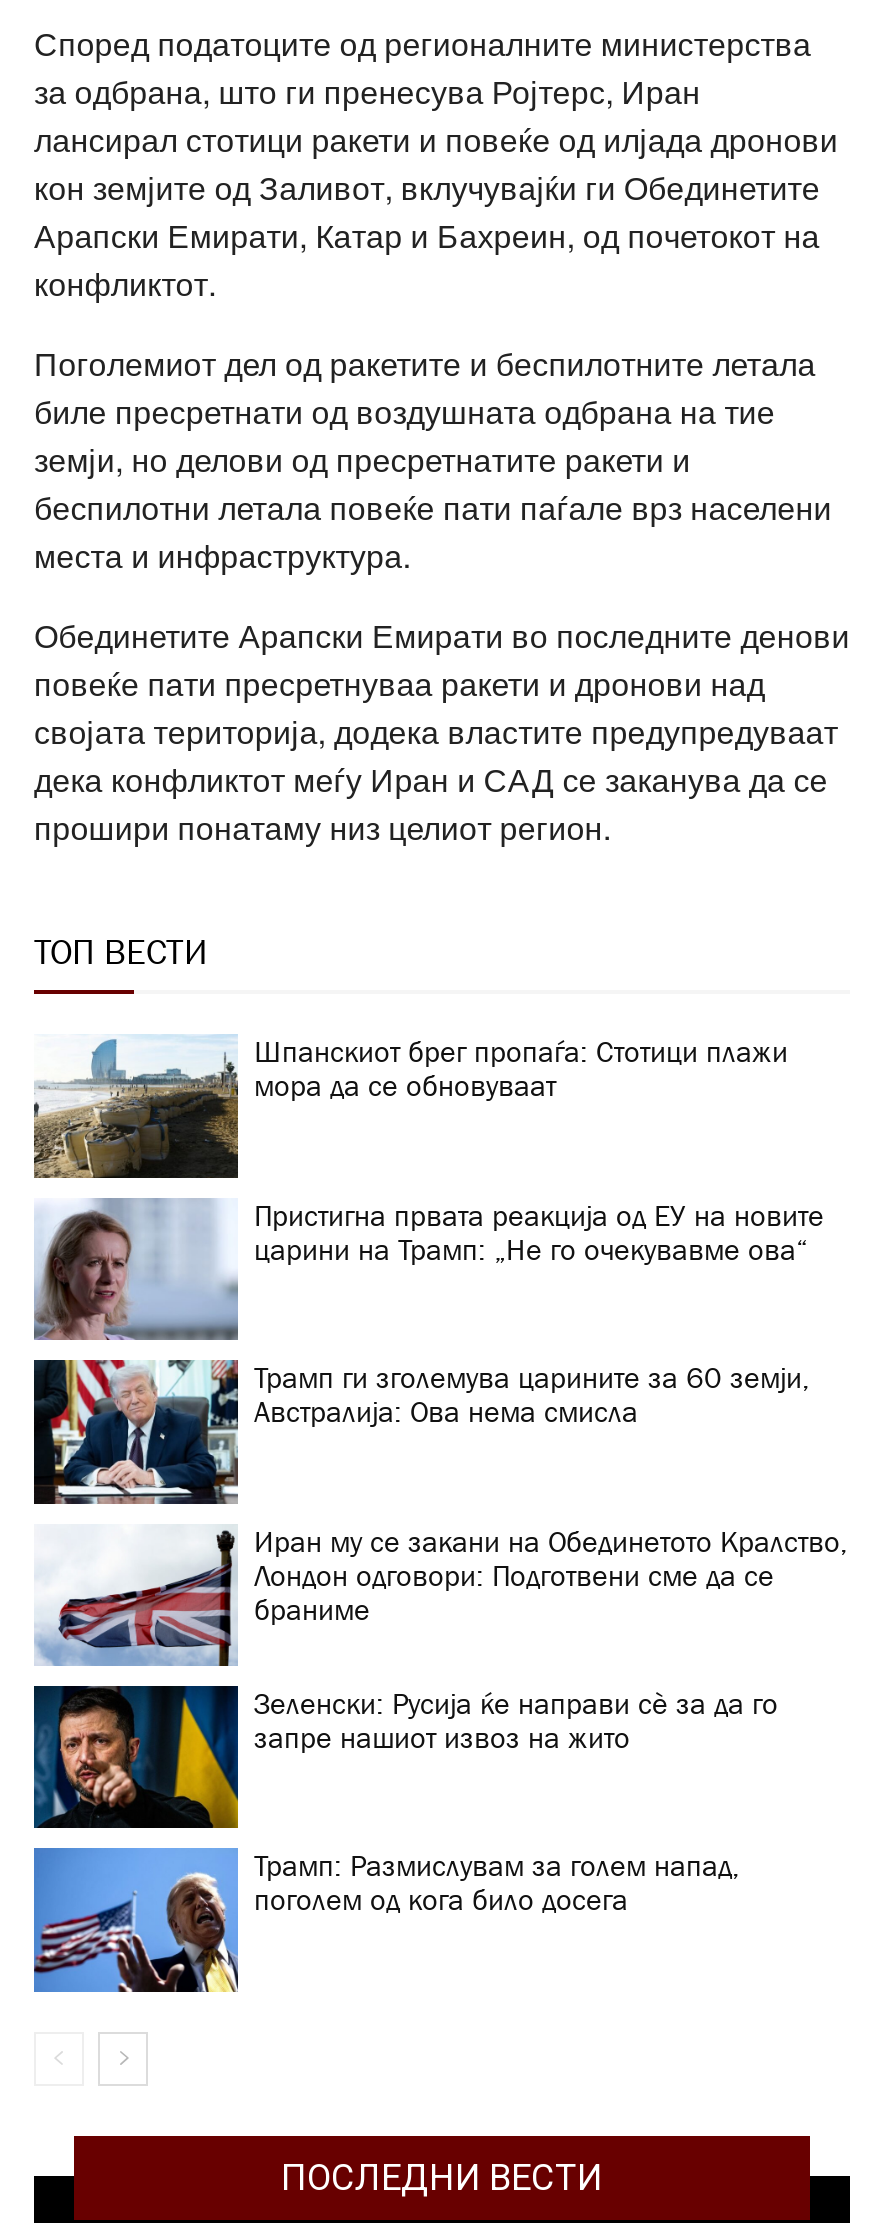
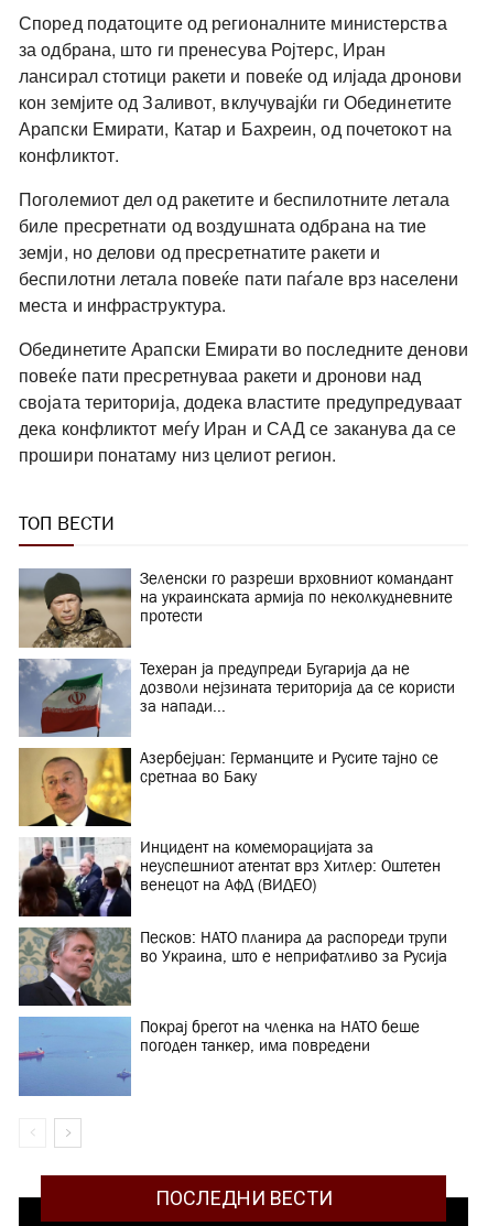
[34,1035,788,1180] [image] | Шпанскиот брег пропаѓа: Стотици плажи | мора да се обновуваат -> [18,568,453,649] [image] | Зеленски го разреши врховниот командант | на украинската армија по неколкудневните | протести
[34,1197,824,1340] [image] | Пристигна првата реакција од ЕУ на новите | царини на Трамп: „Не го очекувавме ова“ -> [19,658,455,737] [image] | Техеран ја предупреди Бугарија да не | дозволи нејзината територија да се користи | за напади...
[32,1358,810,1506] [image] | Трамп ги зголемува царините за 60 земји, | Австралија: Ова нема смисла -> [18,747,438,827] [image] | Азербејџан: Германците и Русите тајно се | сретнаа во Баку
[34,1522,848,1666] [image] | Иран му се закани на Обединетото Кралство, | Лондон одговoри: Подготвени сме да се | браниме -> [18,836,441,918] [image] | Инцидент на комеморацијата за | неуспешниот атентат врз Хитлер: Оштетен | венецот на АфД (ВИДЕО)
[32,1684,778,1830] [image] | Зеленски: Русија ќе направи сè за да го | запре нашиот извоз на жито -> [18,926,447,1007] [image] | Песков: НАТО планира да распореди трупи | во Украина, што е неприфатливо за Русија
[32,1848,740,1994] [image] | Трамп: Размислувам за голем напад, | поголем од кога било досега -> [19,1017,420,1097] [image] | Покрај брегот на членка на НАТО беше | погоден танкер, има повредени

